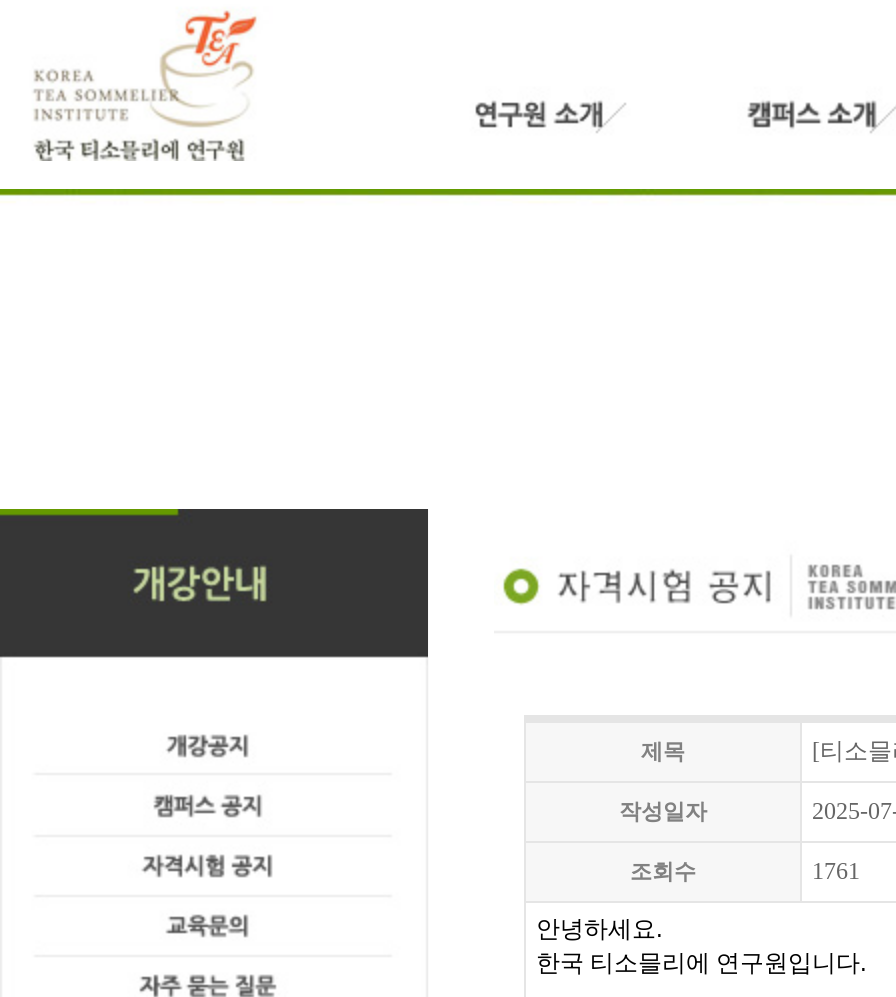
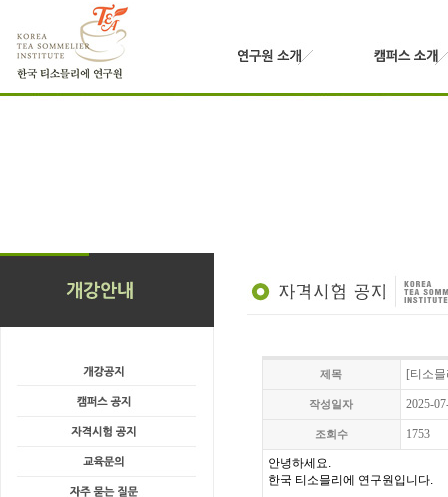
[812,857,860,885] 1761 -> [406,427,430,441] 1753

